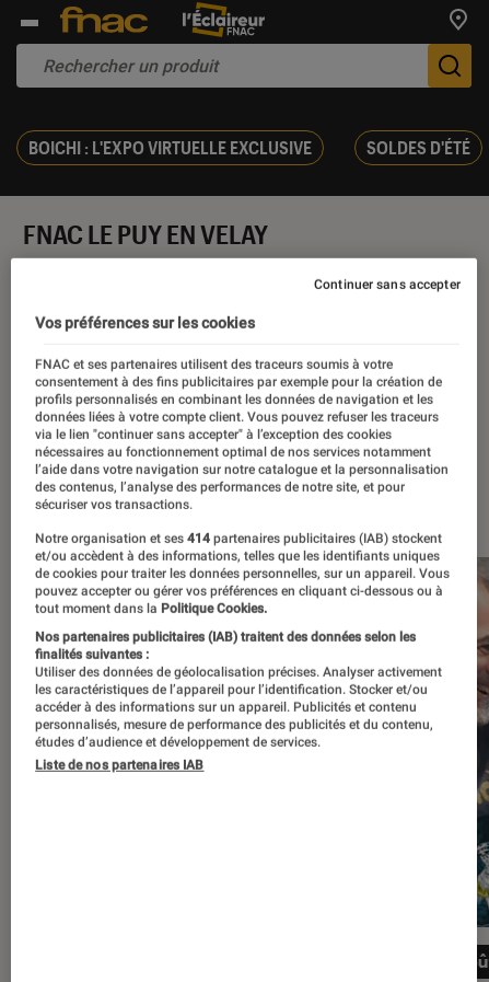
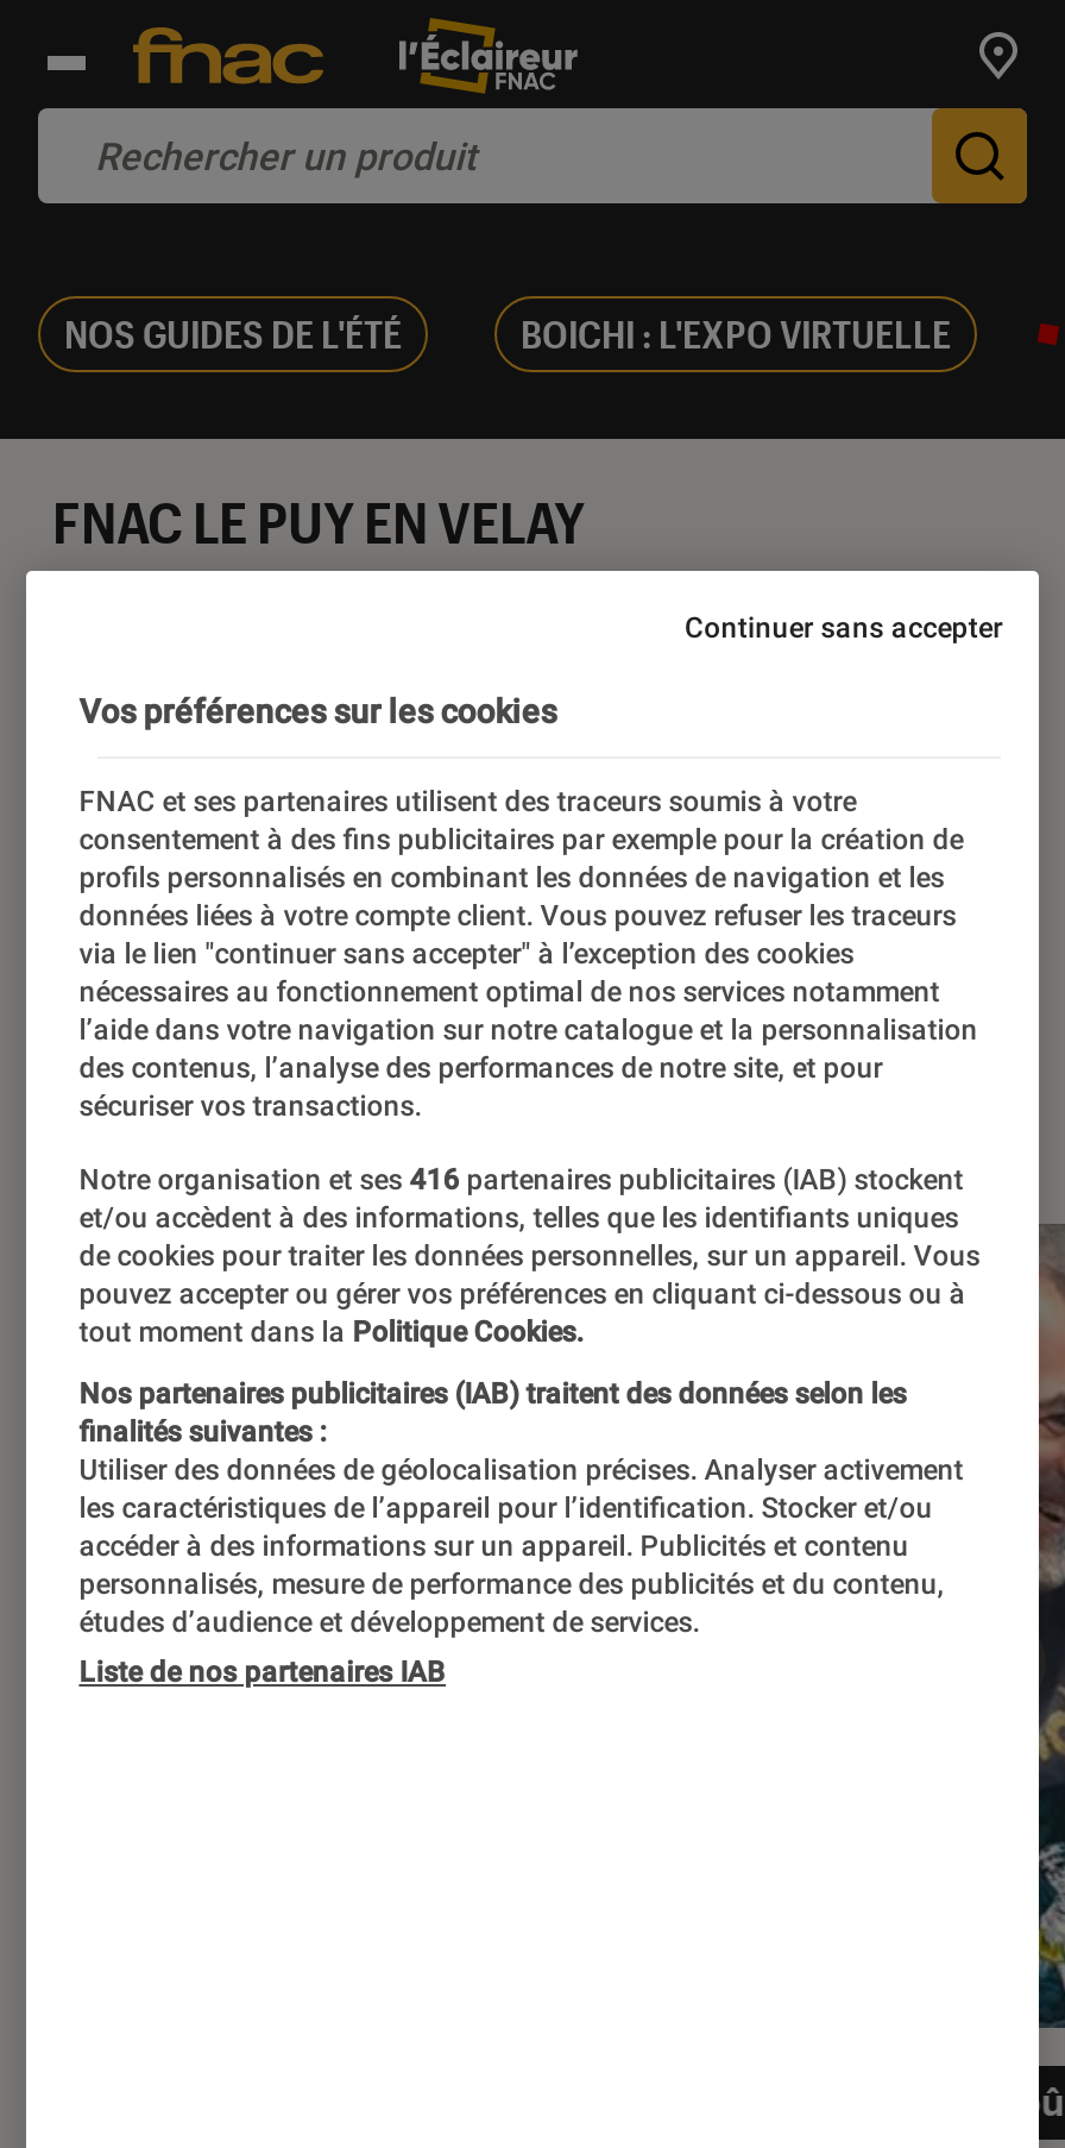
[28,137,470,158] BOICHI : L'EXPO VIRTUELLE EXCLUSIVE | SOLDES D'ÉTÉ -> [64,311,951,356] NOS GUIDES DE L'ÉTÉ | BOICHI : L'EXPO VIRTUELLE
[35,531,442,546] Notre organisation et ses 414 partenaires publicitaires (IAB) stockent -> [79,1163,963,1196] Notre organisation et ses 416 partenaires publicitaires (IAB) stockent

